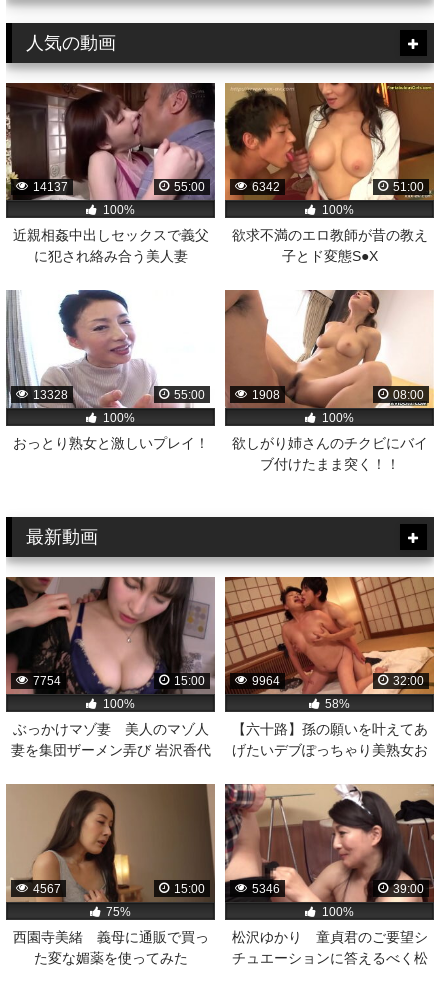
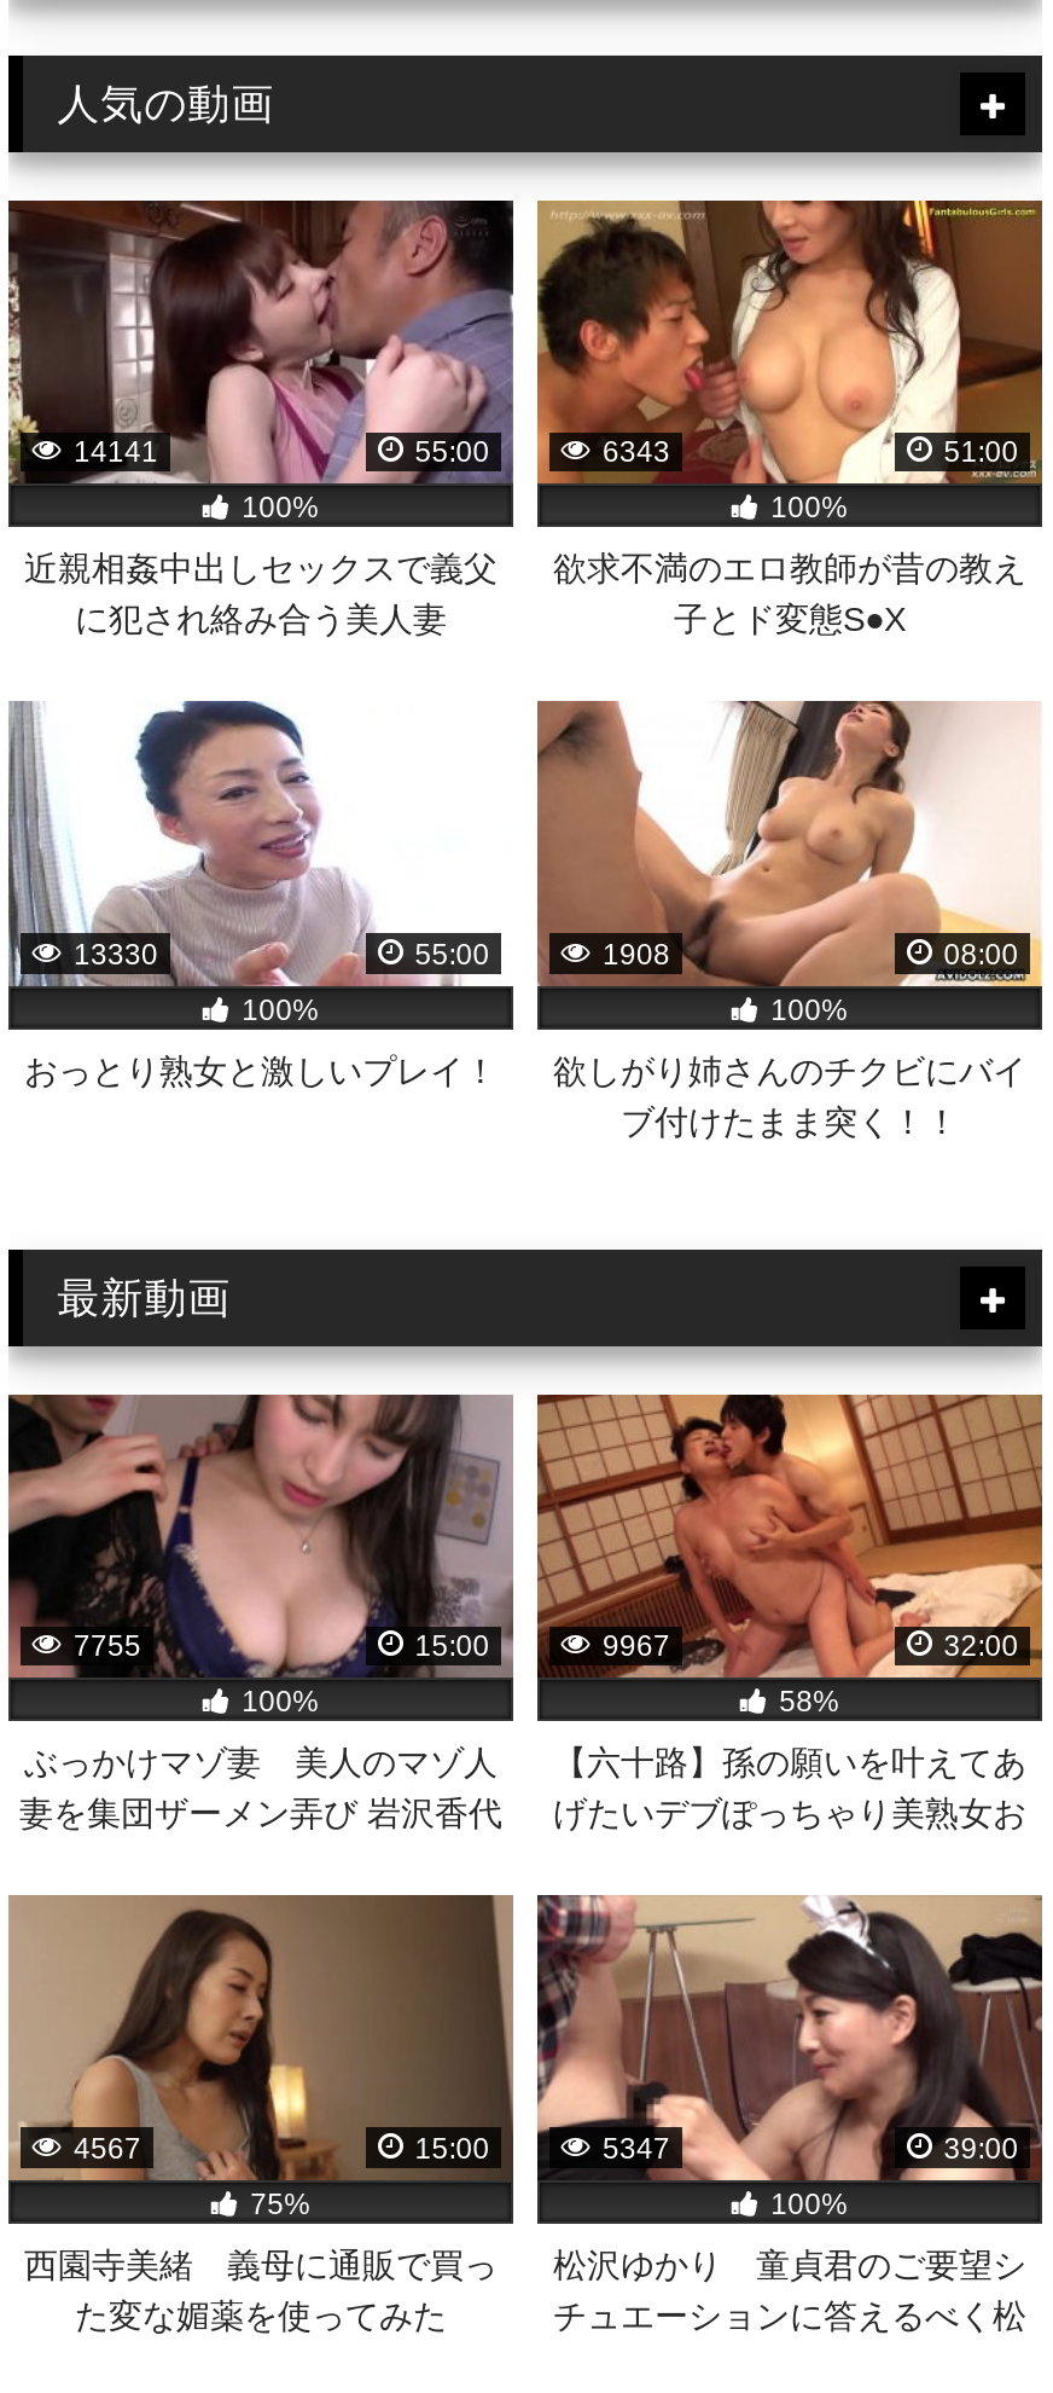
[30,180,68,194] 14137 -> [66,435,158,469] 14141
[249,180,280,194] 6342 -> [595,435,670,469] 6343
[30,388,68,402] 13328 -> [66,937,158,971] 13330
[30,674,61,688] 7754 -> [66,1629,141,1663] 7755
[249,674,280,688] 9964 -> [595,1629,670,1663] 9967
[249,882,280,896] 5346 -> [595,2131,670,2165] 5347

